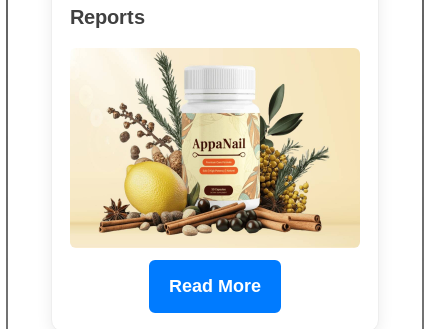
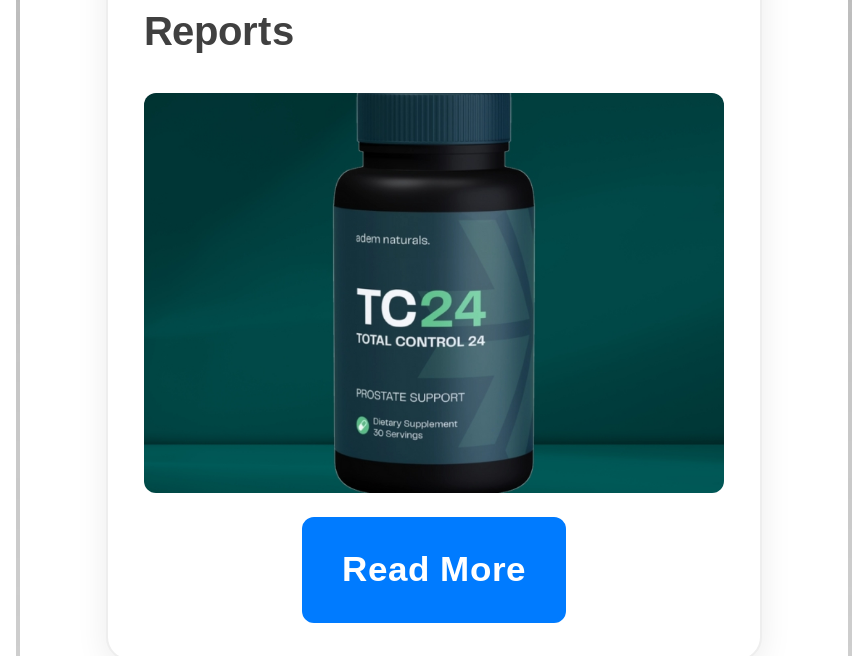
[70,47,360,248] [image] -> [142,90,726,496] [image]

